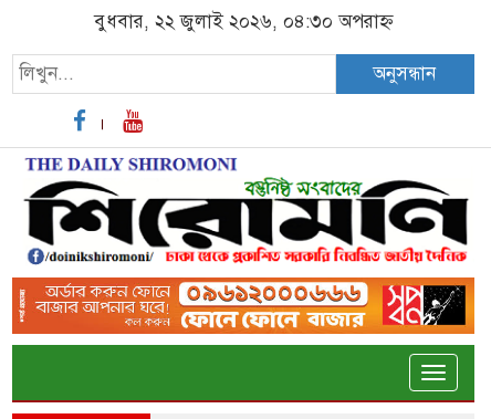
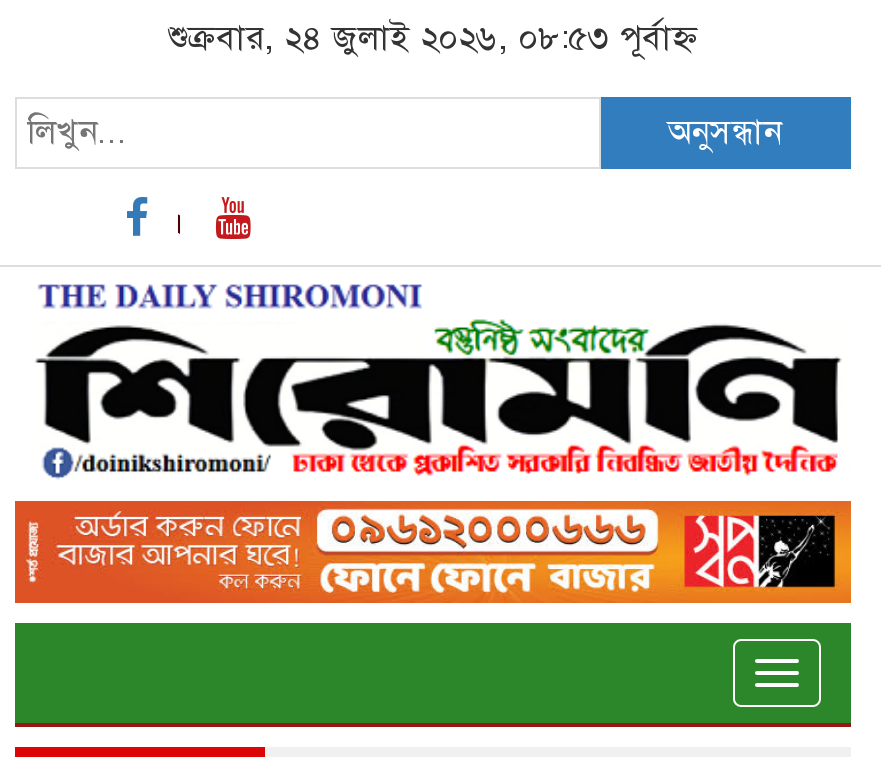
[93,10,393,33] বুধবার, ২২ জুলাই ২০২৬, ০৪:৩০ অপরাহ্ন -> [168,17,698,59] শুক্রবার, ২৪ জুলাই ২০২৬, ০৮:৫৩ পূর্বাহ্ন

